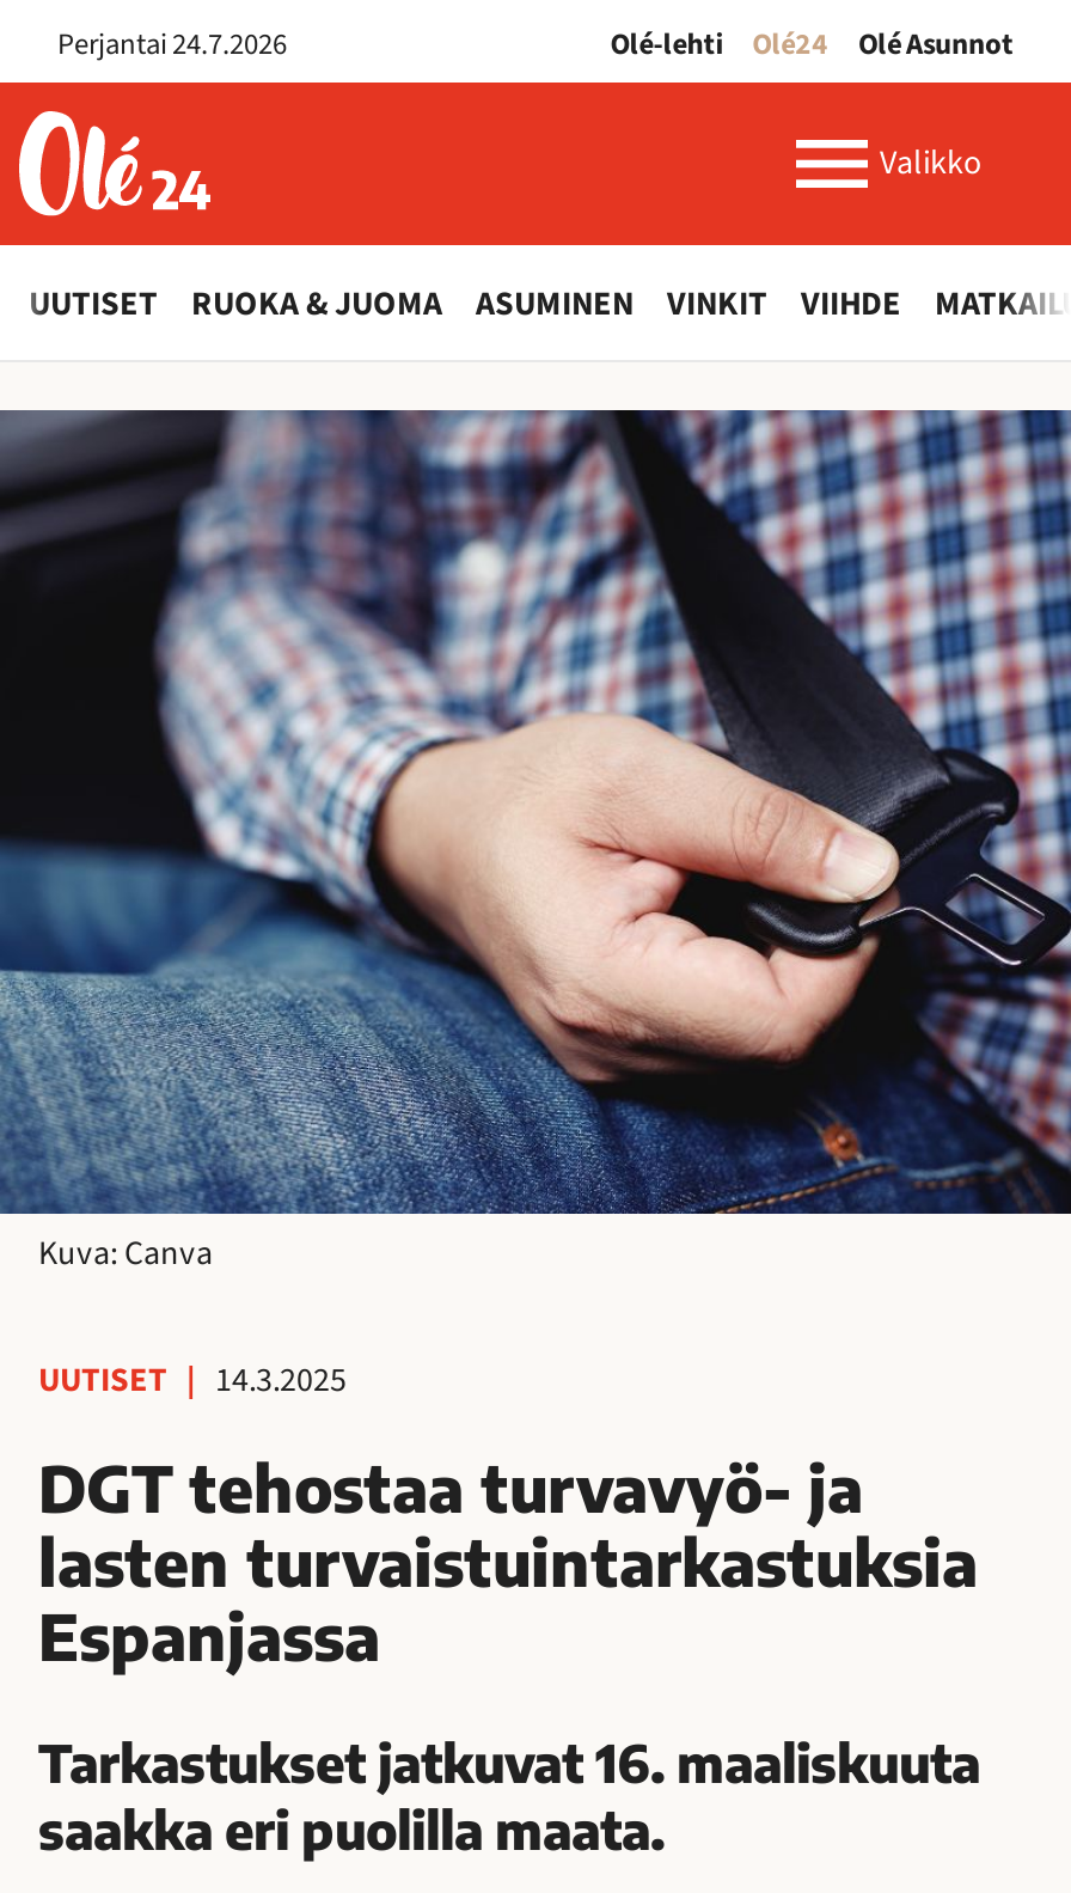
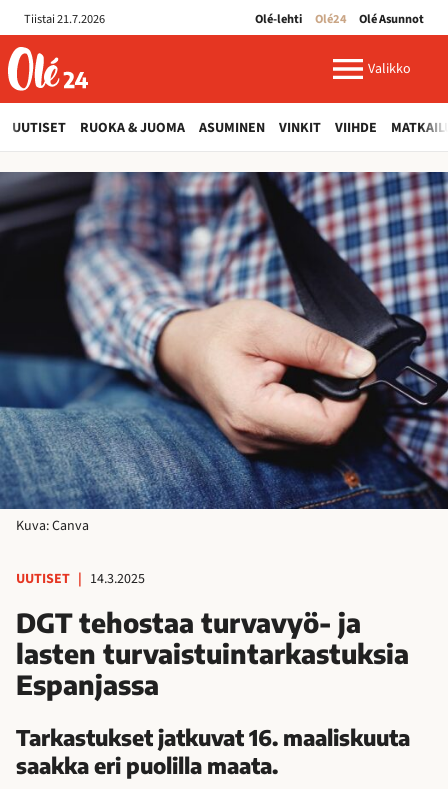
[57,22,287,65] Perjantai 24.7.2026 -> [24,10,105,28] Tiistai 21.7.2026

